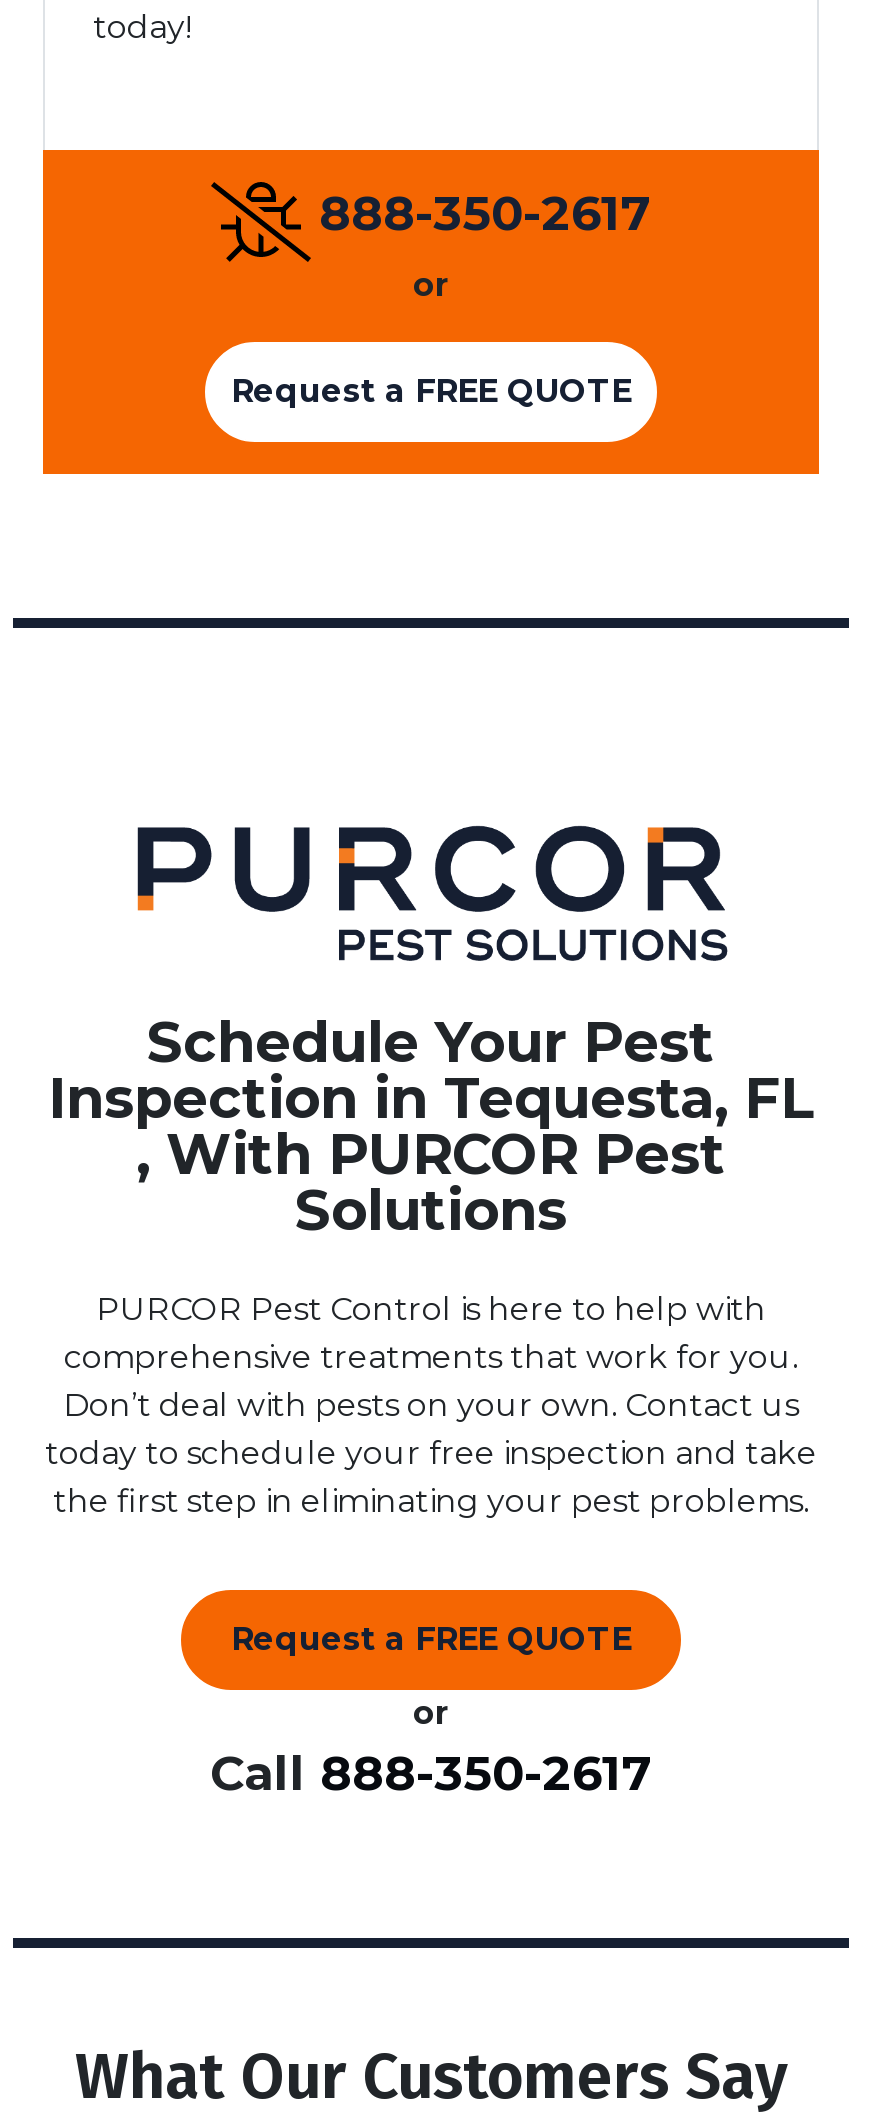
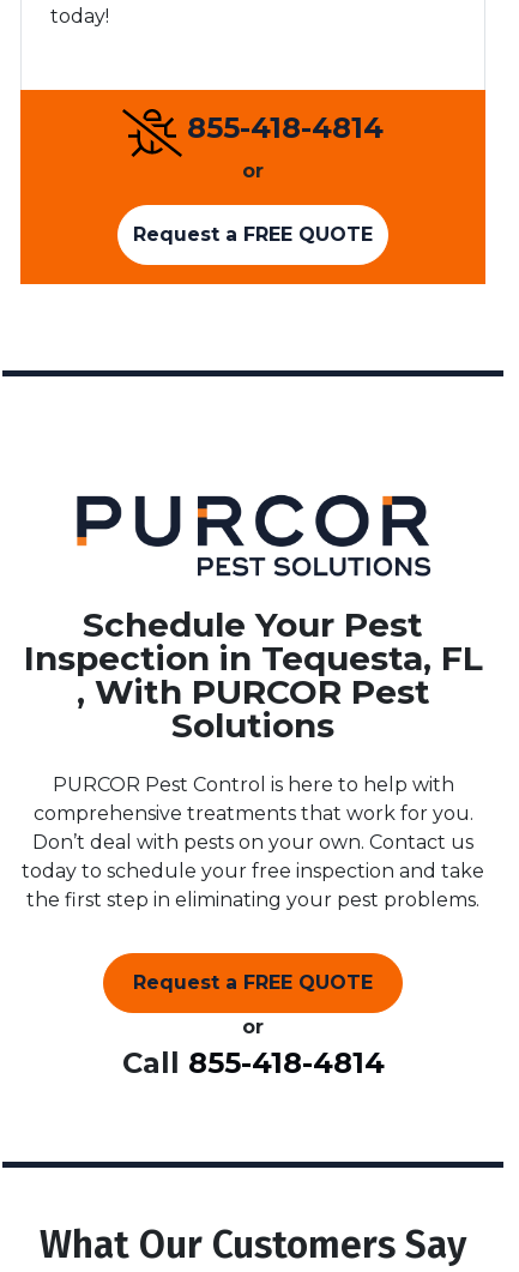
[319,184,651,242] 888-350-2617 -> [187,110,384,145] 855-418-4814
[210,1744,652,1802] Call 888-350-2617 -> [122,1045,384,1080] Call 855-418-4814

